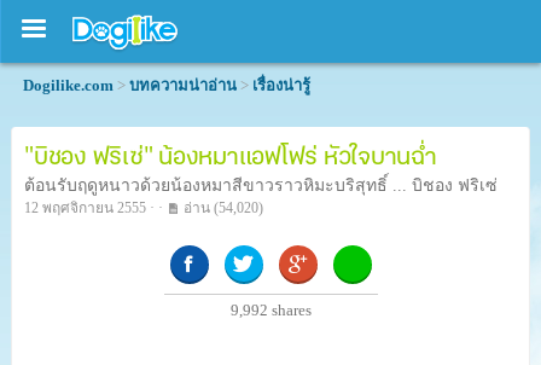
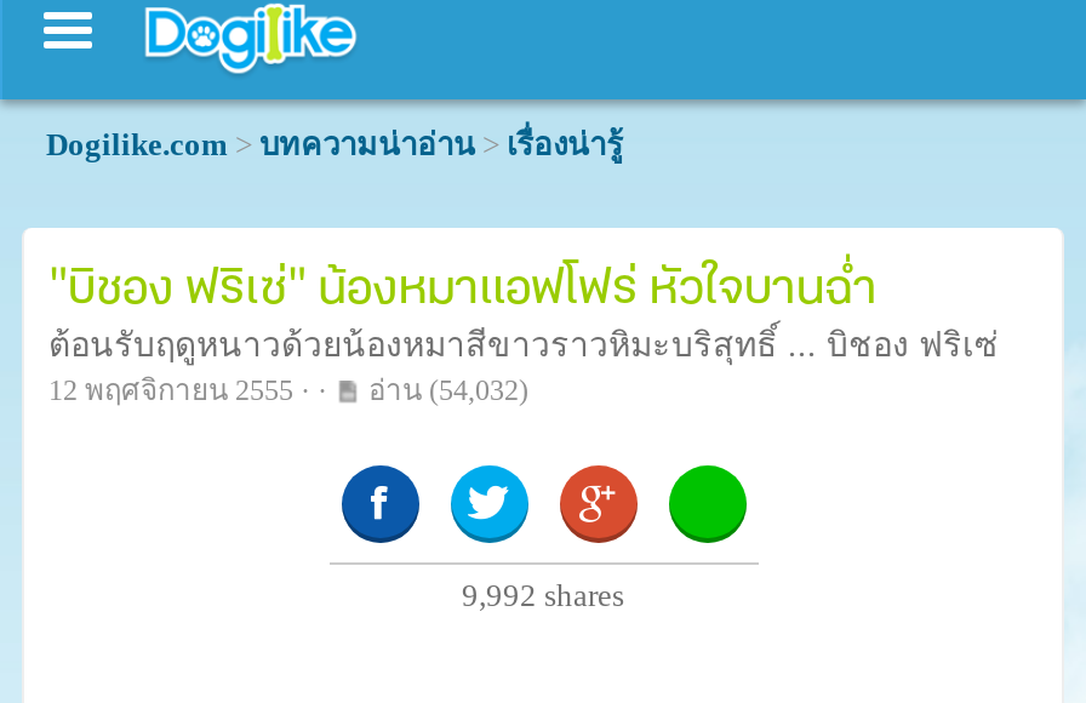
[24,199,263,216] 12 พฤศจิกายน 2555 · · อ่าน(54,020) -> [48,373,528,407] 12 พฤศจิกายน 2555 · · อ่าน(54,032)

